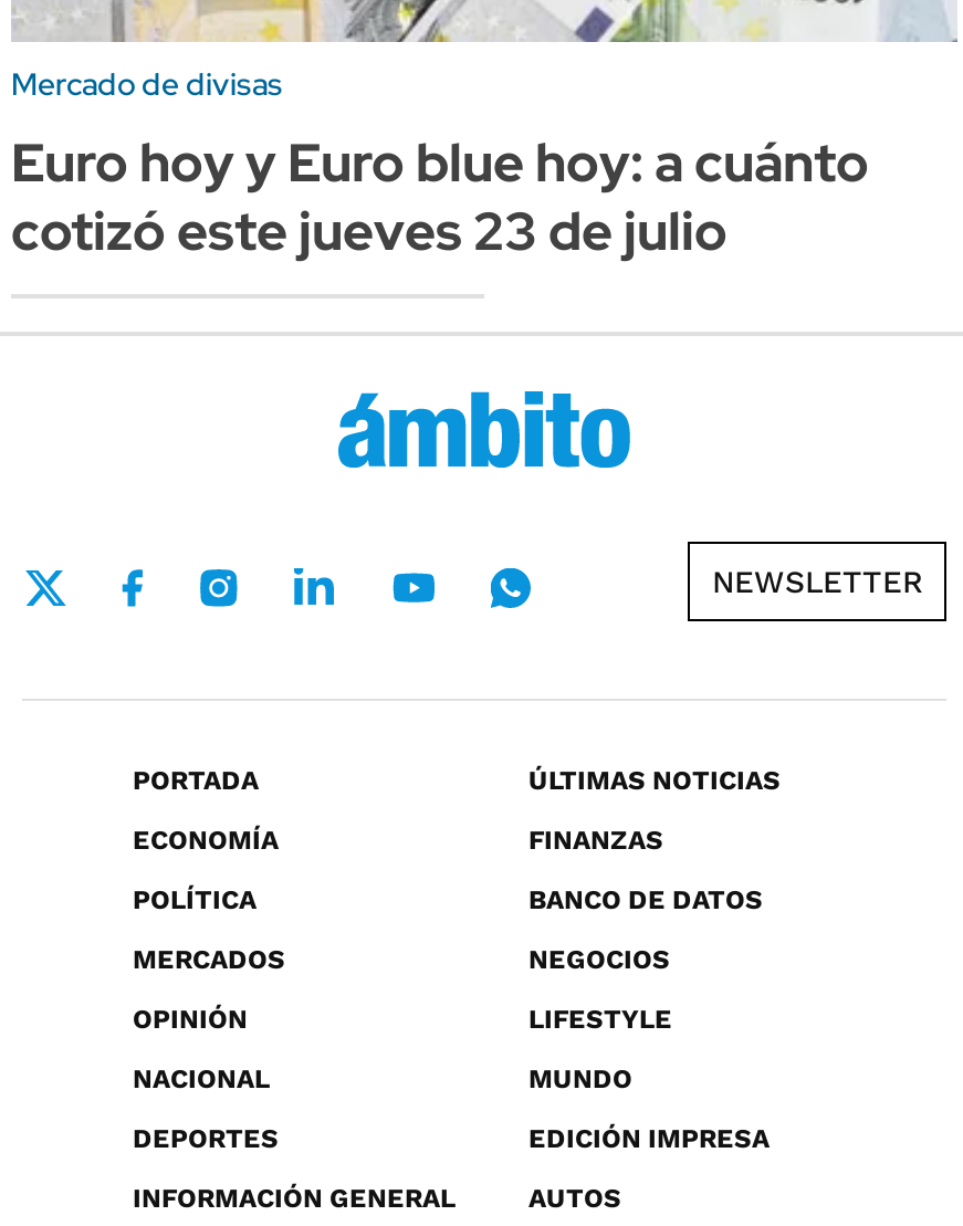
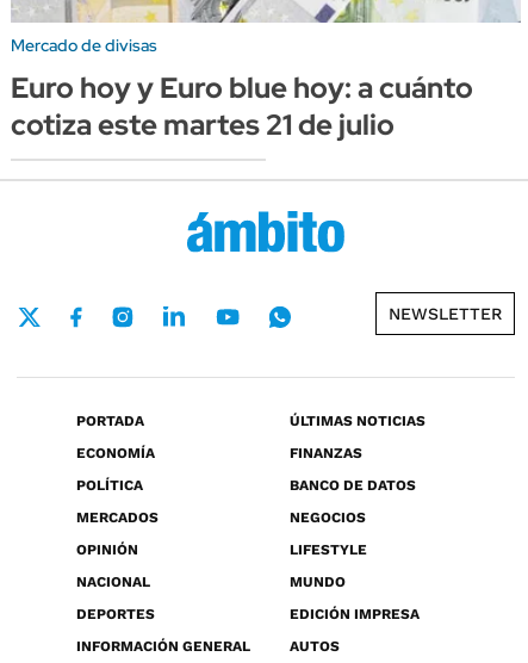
[11,197,728,265] cotizó este jueves 23 de julio -> [11,106,395,143] cotiza este martes 21 de julio

